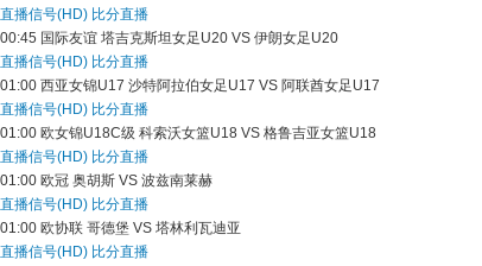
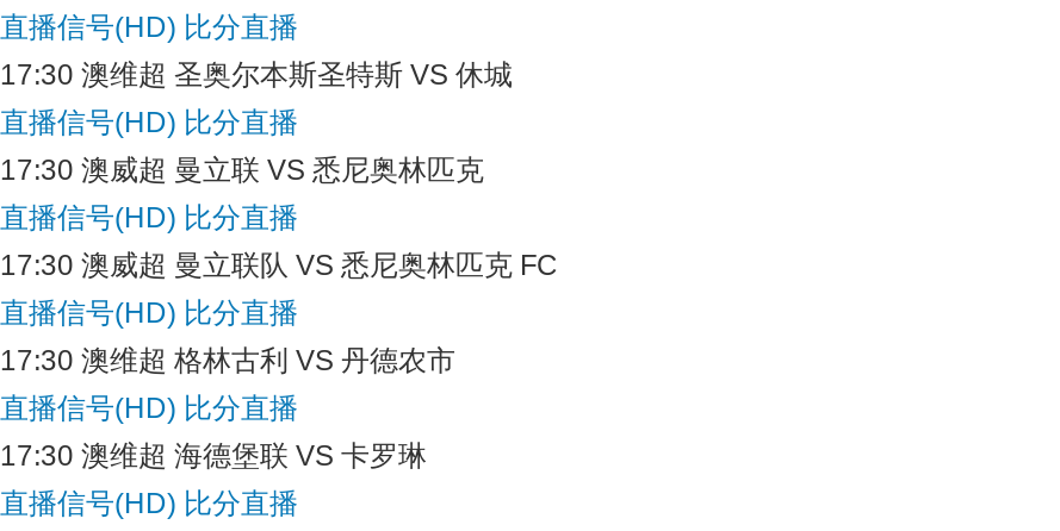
[0,30,338,46] 00:45 国际友谊塔吉克斯坦女足U20 VS 伊朗女足U20 -> [0,58,513,92] 17:30 澳维超圣奥尔本斯圣特斯 VS 休城
[0,77,380,94] 01:00 西亚女锦U17沙特阿拉伯女足U17 VS 阿联酋女足U17 -> [0,154,484,187] 17:30 澳威超曼立联 VS 悉尼奥林匹克
[0,125,376,141] 01:00 欧女锦U18C级科索沃女篮U18 VS 格鲁吉亚女篮U18 -> [0,249,558,282] 17:30 澳威超曼立联队 VS 悉尼奥林匹克 FC
[0,172,213,189] 01:00 欧冠奥胡斯 VS 波兹南莱赫 -> [0,344,455,377] 17:30 澳维超格林古利 VS 丹德农市
[0,220,241,236] 01:00 欧协联哥德堡 VS 塔林利瓦迪亚 -> [0,439,427,473] 17:30 澳维超海德堡联 VS 卡罗琳

